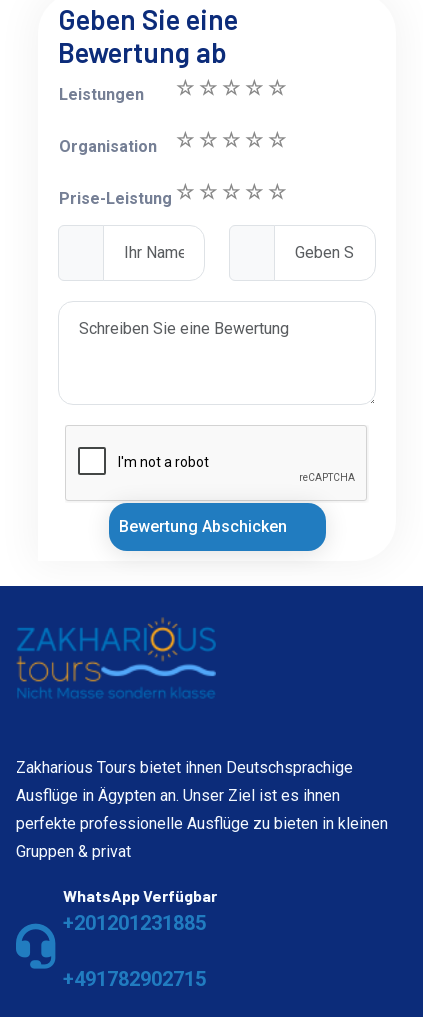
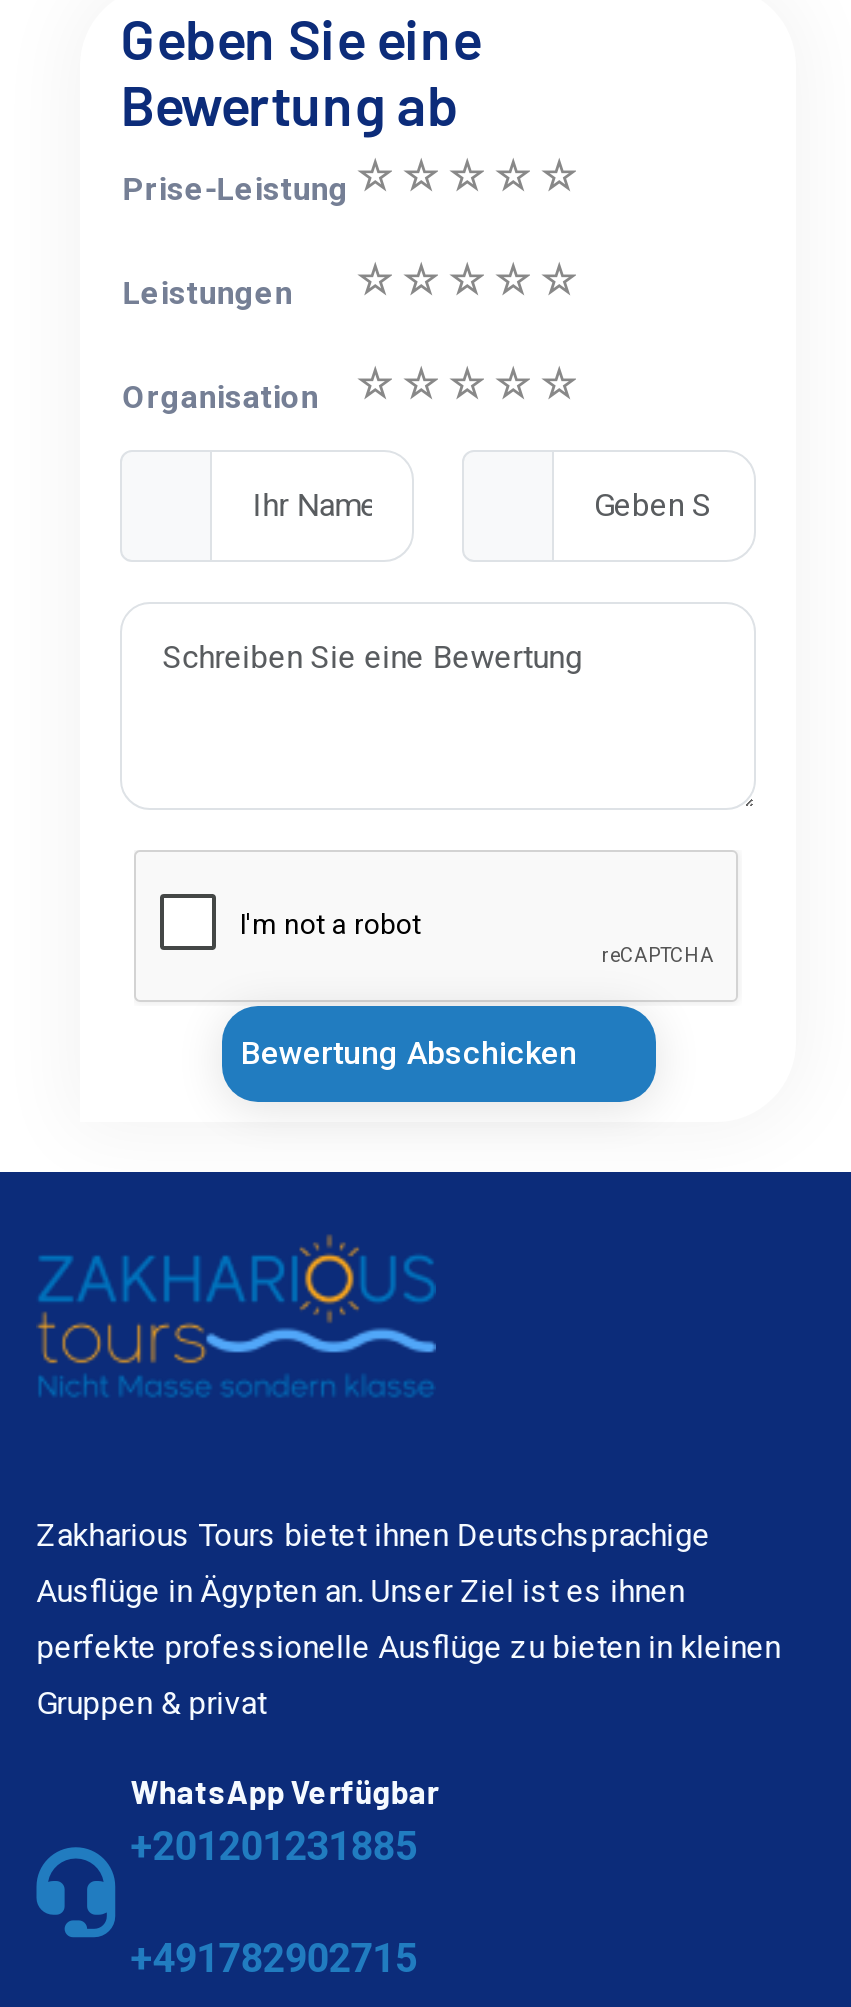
moved [59,85,157,156] -> [122,274,318,416]: Leistungen | Organisation
moved [59,189,172,208] -> [122,170,348,208]: Prise-Leistung

